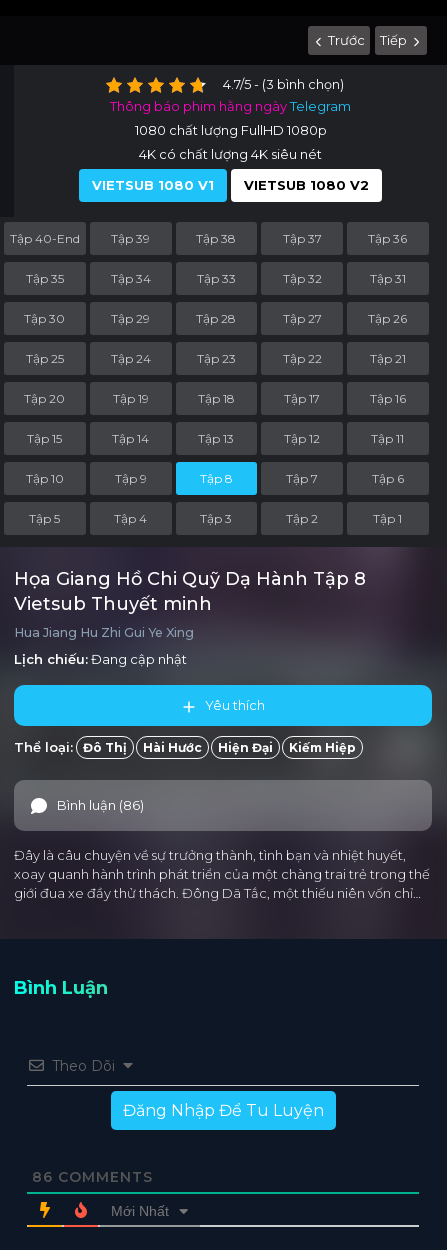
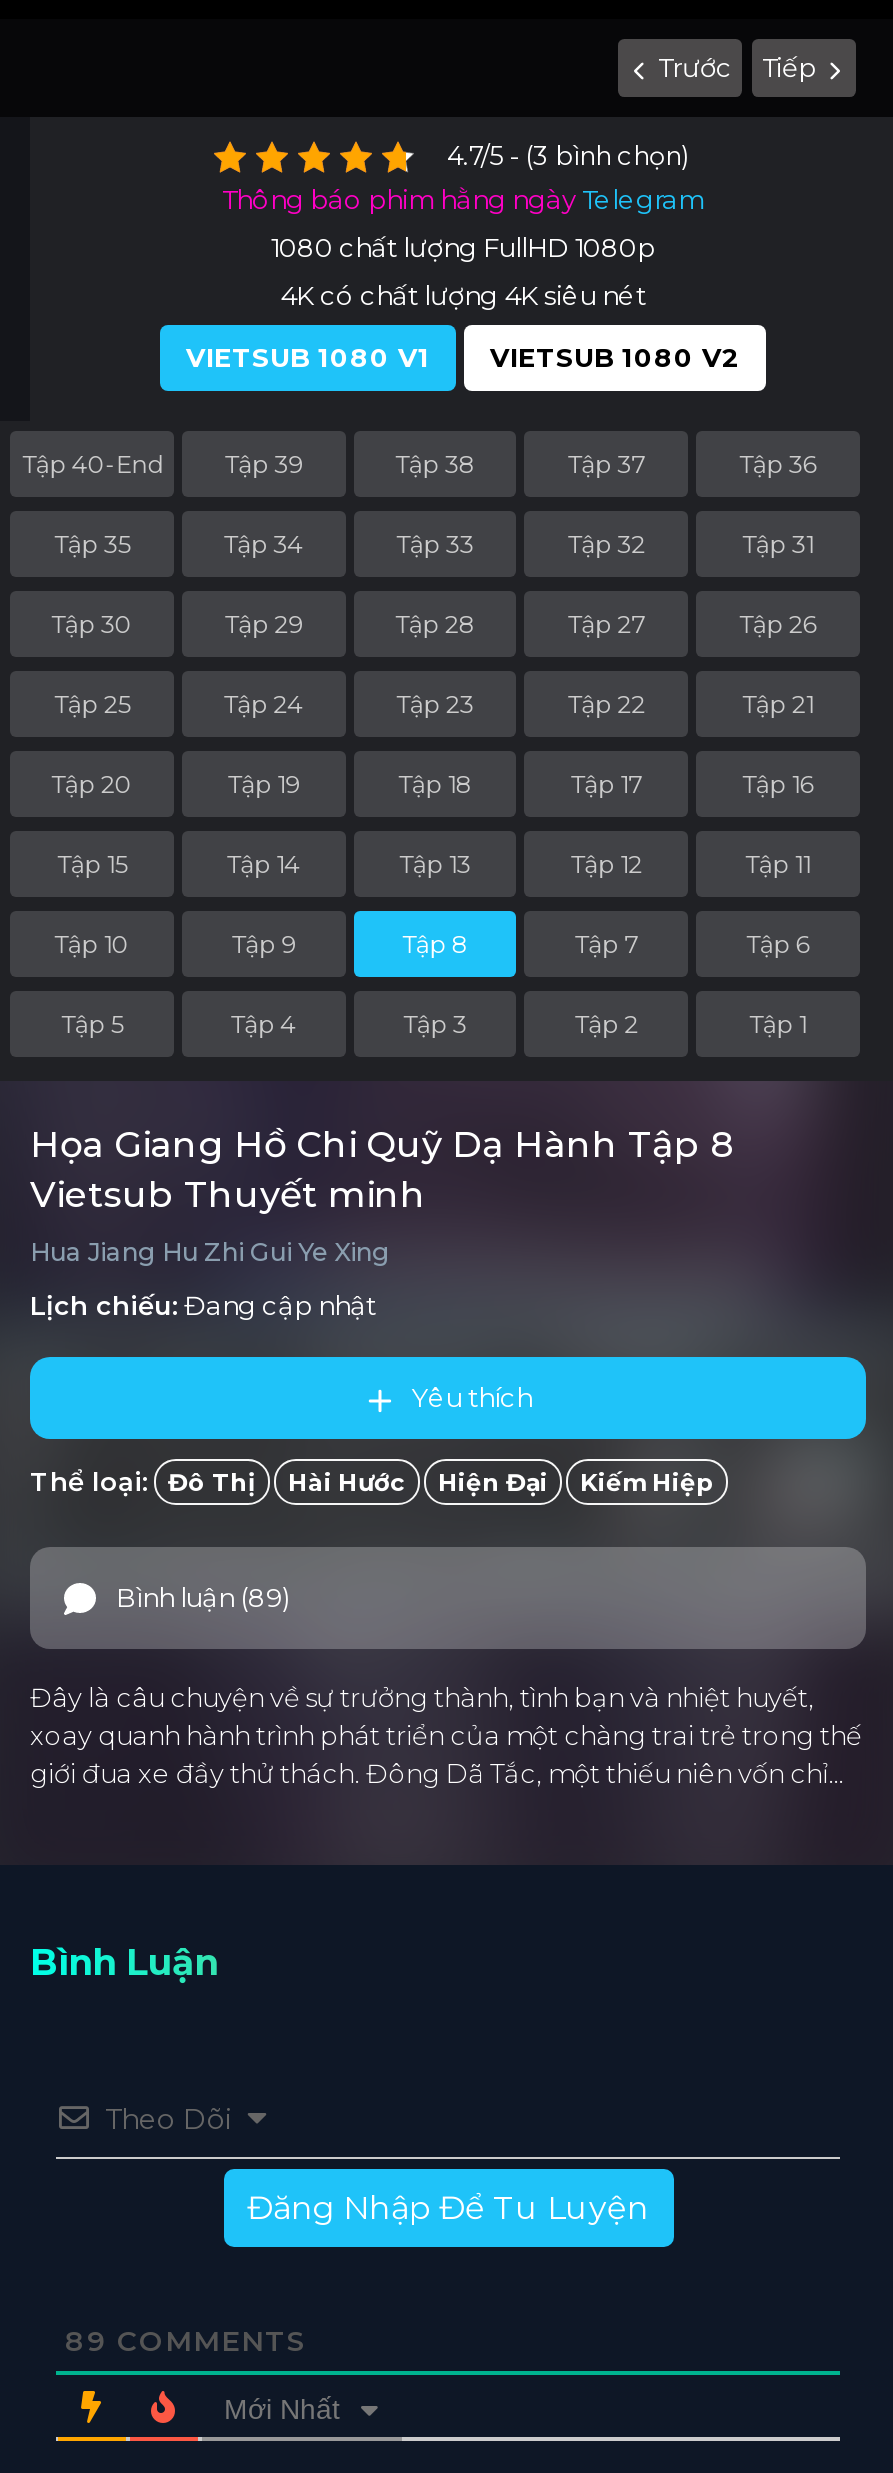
[57,797,144,813] Bình luận (86) -> [116,1581,290,1613] Bình luận (89)
[31,1168,152,1186] 86 COMMENTS -> [65,2322,307,2358] 89 COMMENTS

